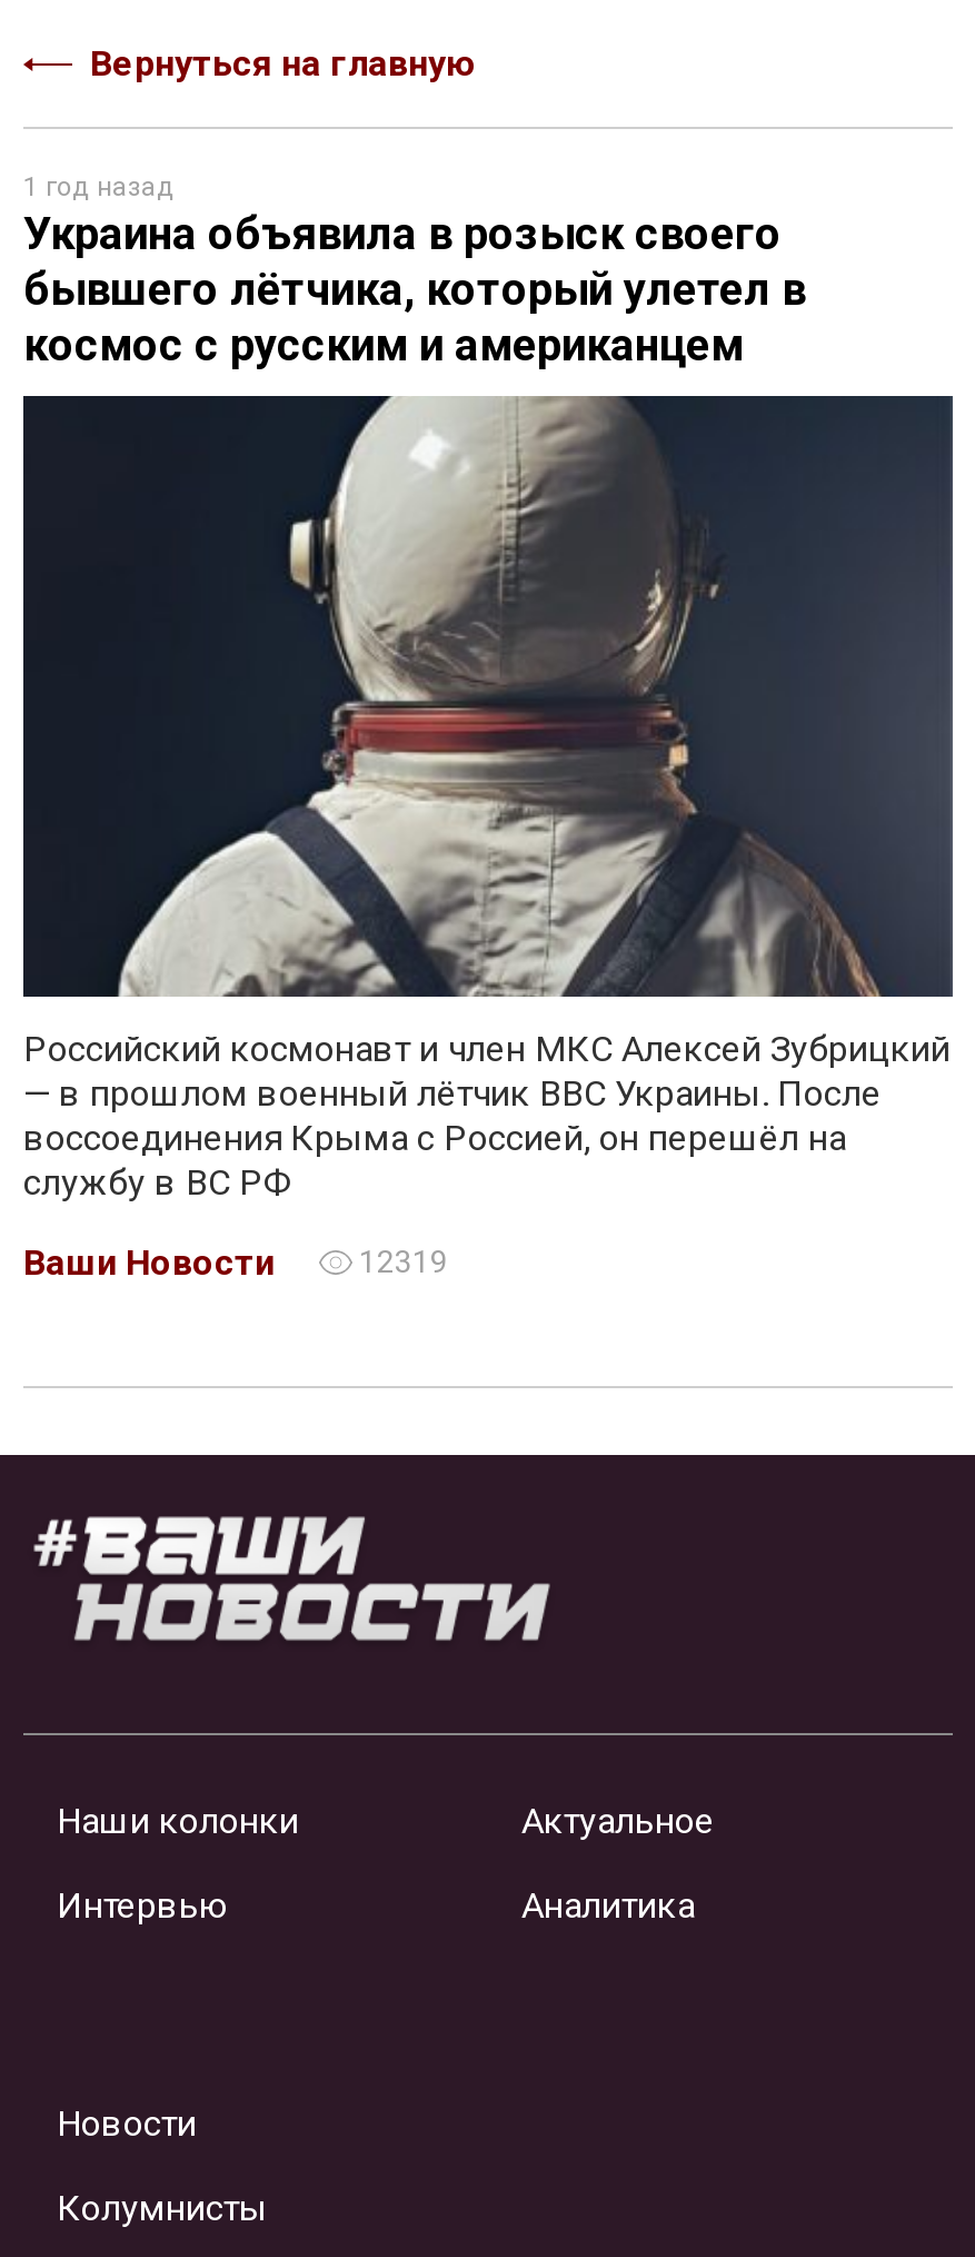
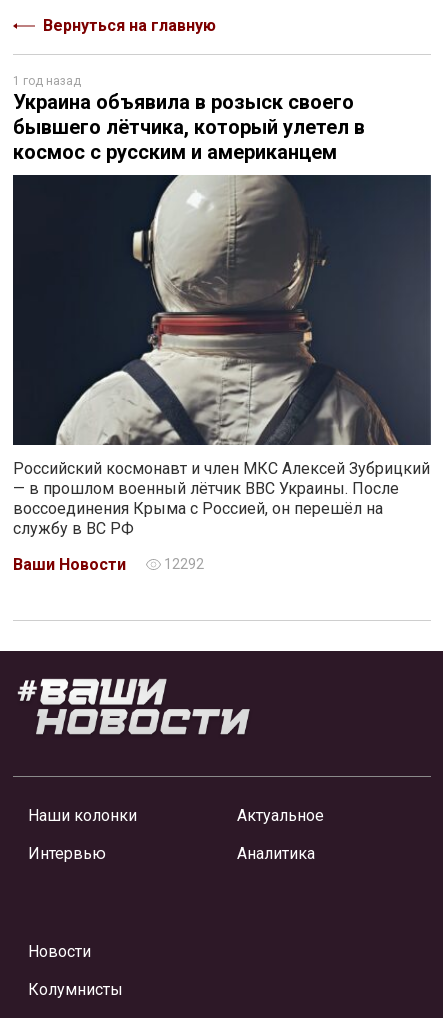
[359,1244,448,1279] 12319 -> [164,556,204,572] 12292

